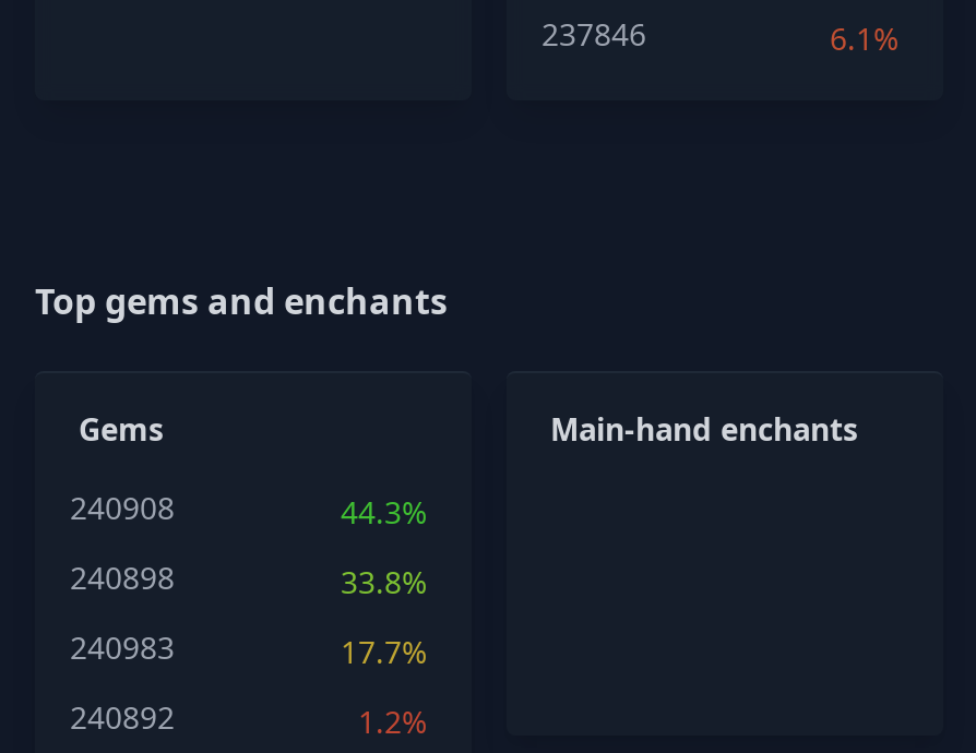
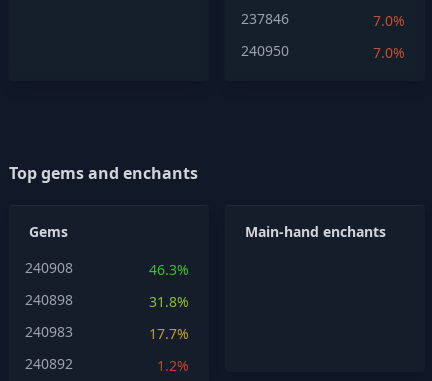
[830,17,900,59] 6.1% -> [241,11,405,62] 7.0% | 240950 | 7.0%
[341,491,428,533] 44.3% -> [149,260,189,279] 46.3%
[341,561,428,602] 33.8% -> [149,292,189,311] 31.8%

